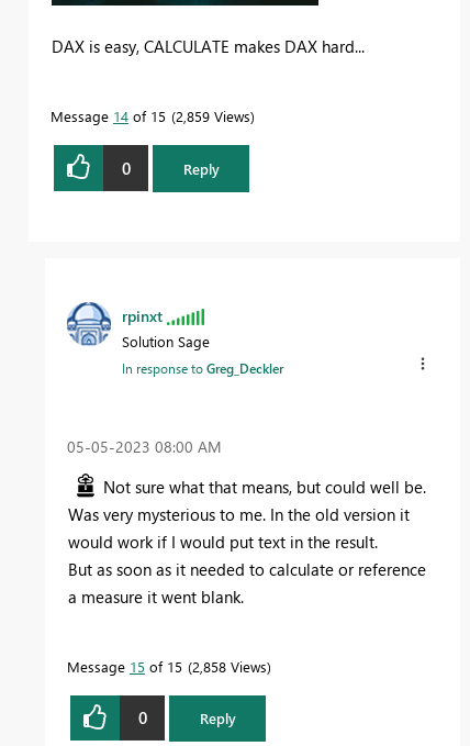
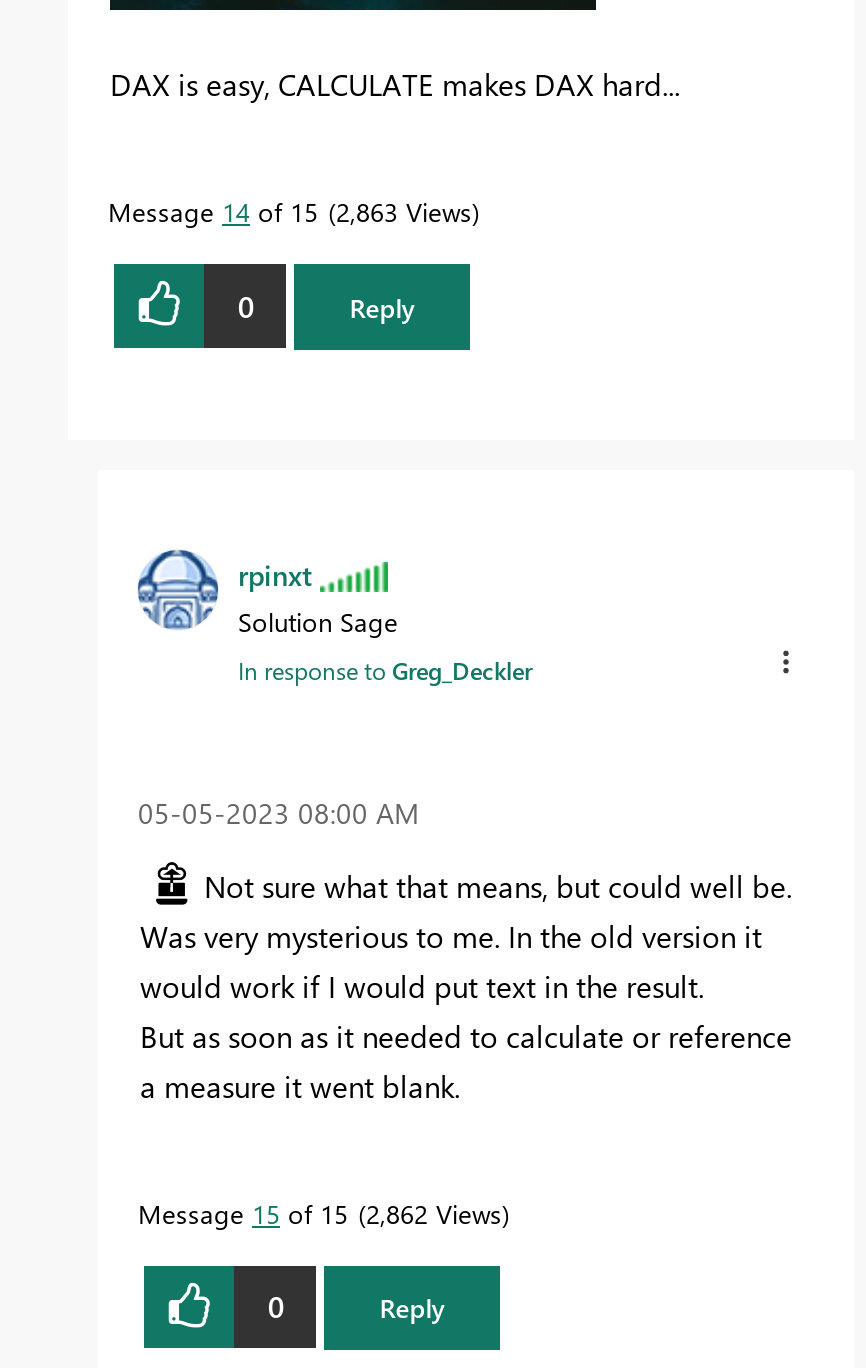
[51,107,250,126] Message 14 of 15 2,859 Views -> [108,195,472,229] Message 14 of 15 2,863 Views
[67,657,267,675] Message 15 of 15 2,858 Views -> [138,1196,502,1230] Message 15 of 15 2,862 Views

